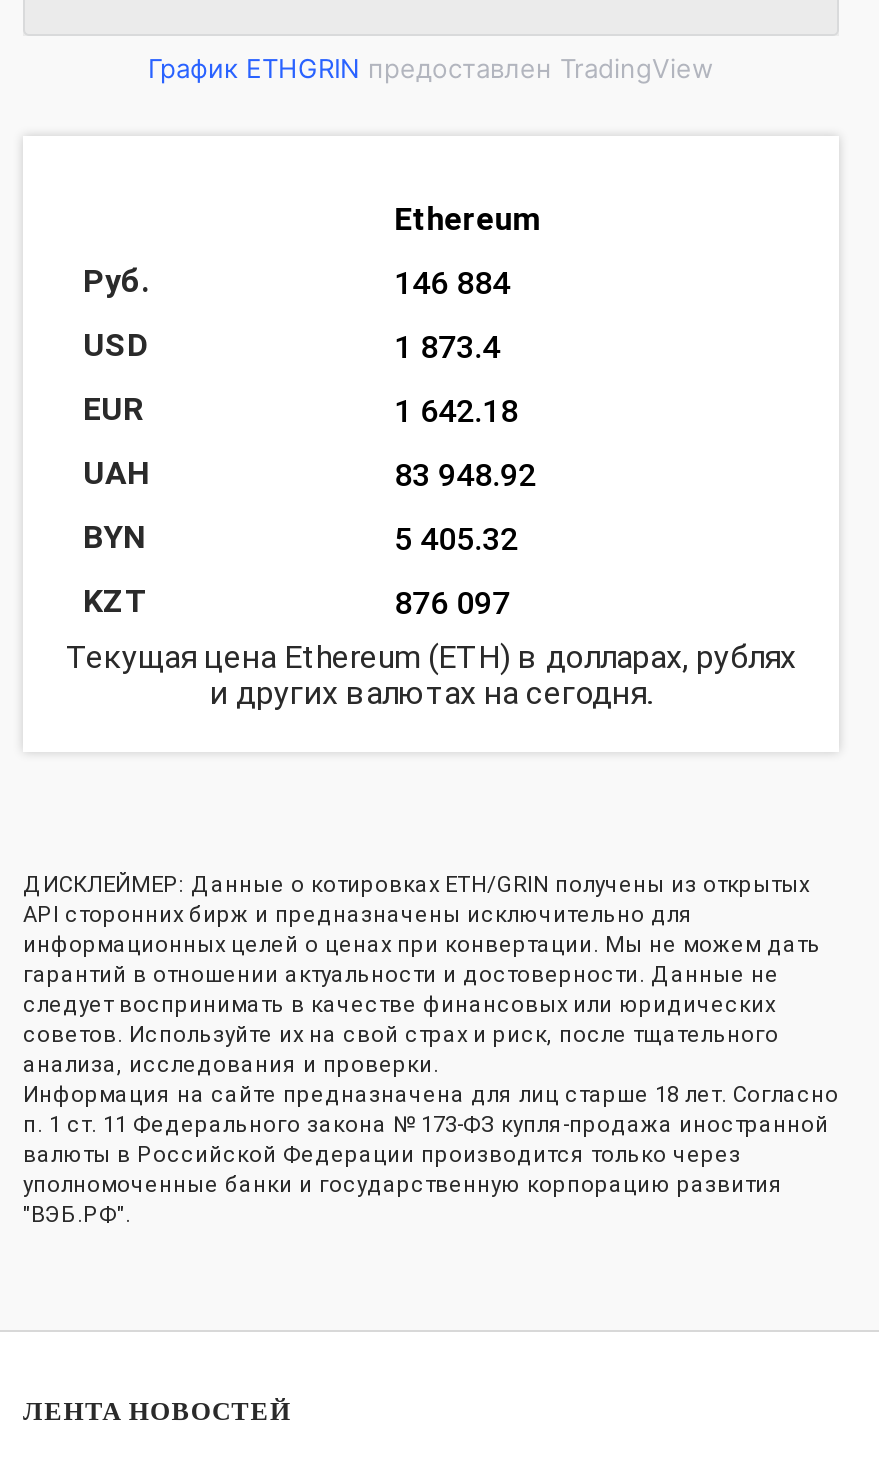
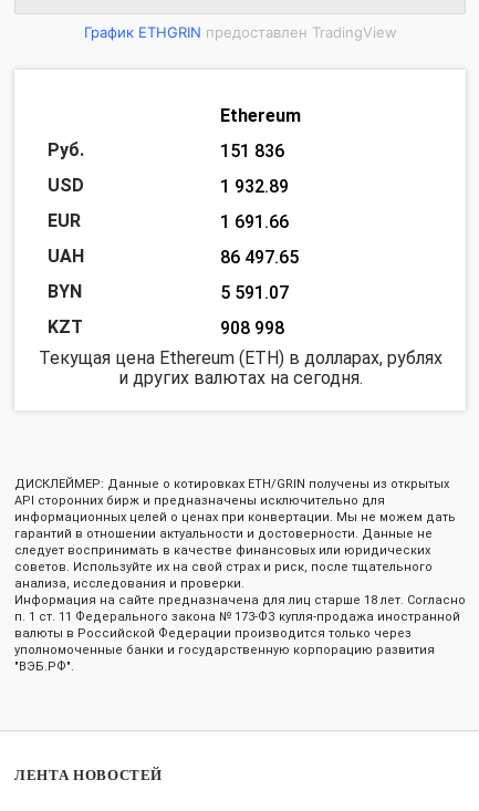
[394,264,510,302] 146 884 -> [220,141,284,162] 151 836
[394,328,500,366] 1 873.4 -> [220,176,288,197] 1 932.89
[394,392,518,430] 1 642.18 -> [220,211,288,232] 1 691.66
[394,456,536,494] 83 948.92 -> [220,247,298,268] 86 497.65
[394,520,518,558] 5 405.32 -> [220,282,288,303] 5 591.07
[394,584,510,622] 876 097 -> [220,318,284,339] 908 998

